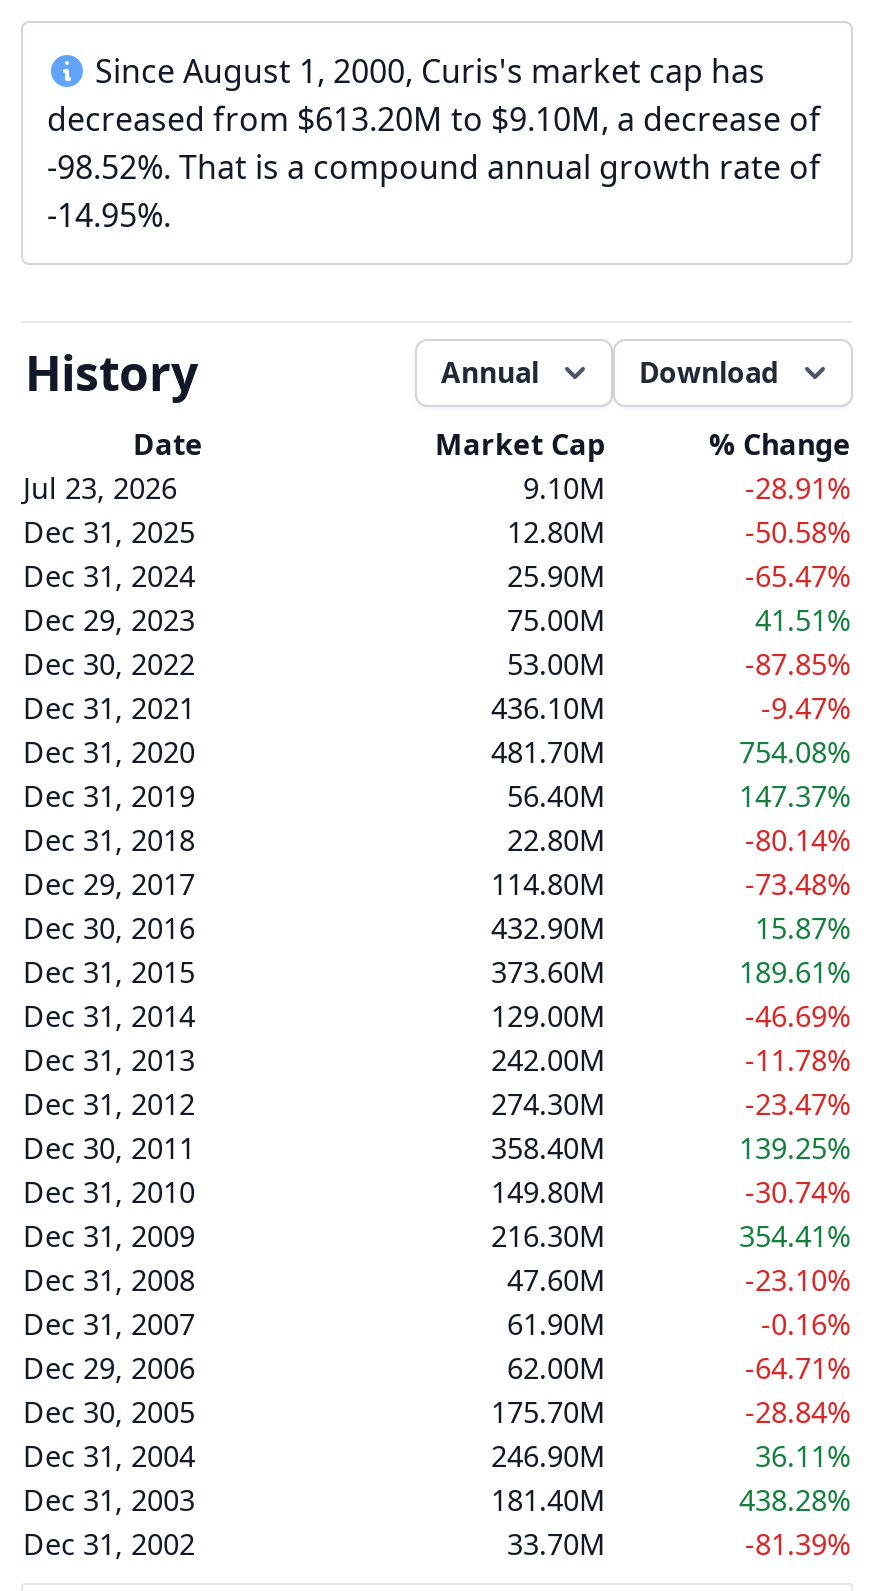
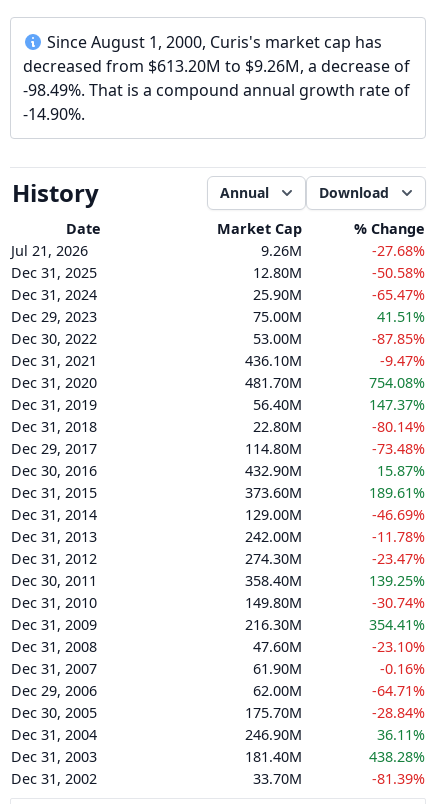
[47,97,821,141] decreased from $613.20M to $9.10M, a decrease of -> [23,55,410,77] decreased from $613.20M to $9.26M, a decrease of
[47,145,821,189] -98.52%. That is a compound annual growth rate of -> [23,79,410,101] -98.49%. That is a compound annual growth rate of
[47,193,171,237] -14.95%. -> [23,103,85,125] -14.90%.
[23,469,851,507] Jul 23, 2026 | 9.10M | -28.91% -> [11,241,425,260] Jul 21, 2026 | 9.26M | -27.68%

